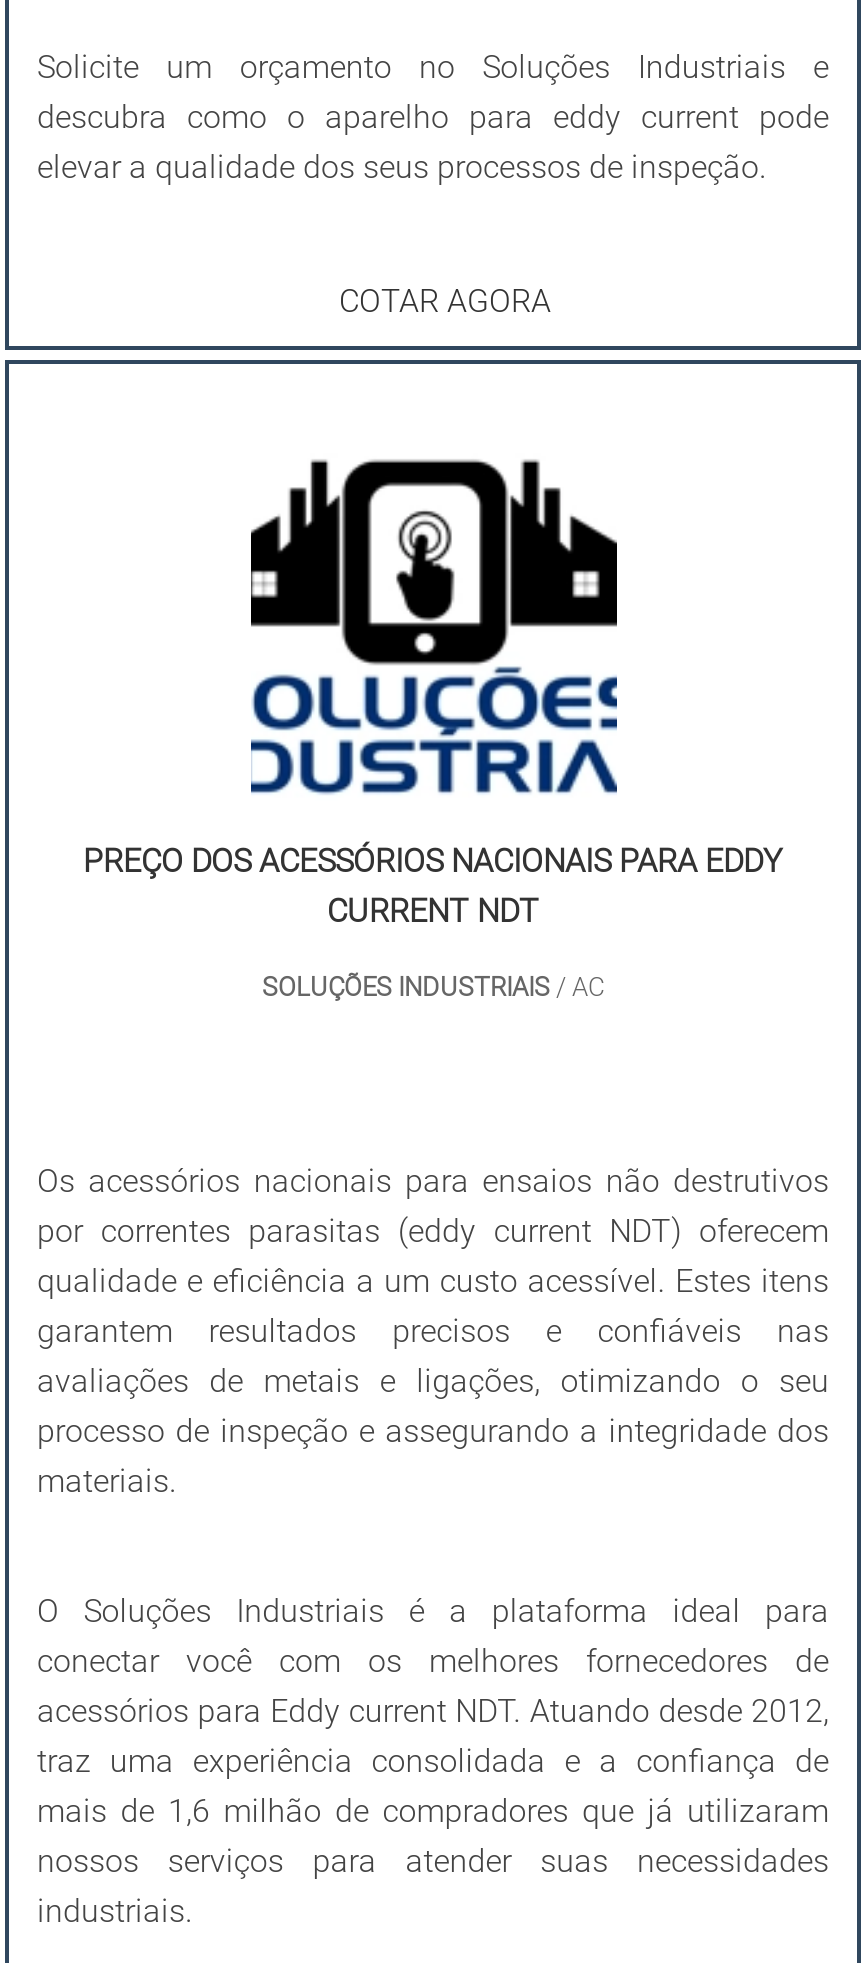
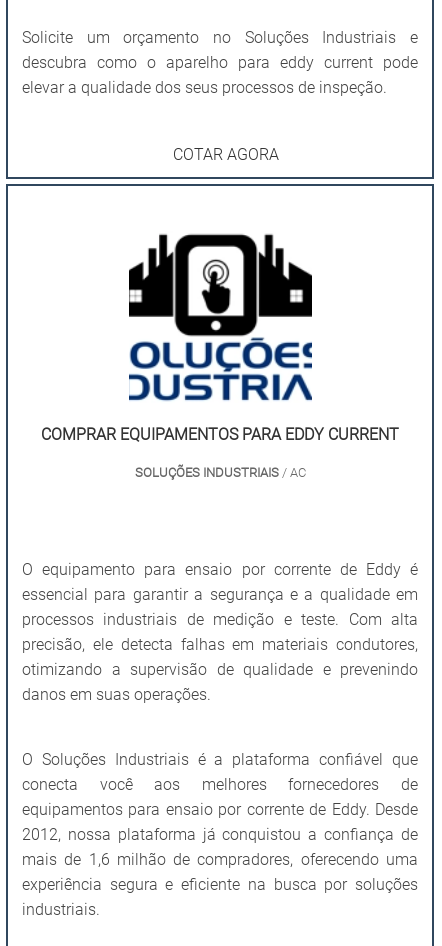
[83,842,783,930] PREÇO DOS ACESSÓRIOS NACIONAIS PARA EDDY | CURRENT NDT -> [41,425,399,444] COMPRAR EQUIPAMENTOS PARA EDDY CURRENT
[37,1162,829,1500] Os acessórios nacionais para ensaios não destrutivos | por correntes parasitas (eddy current NDT) oferecem | qualidade e eficiência a um custo acessível. Estes itens | garantem resultados precisos e confiáveis nas | avaliações de metais e ligações, otimizando o seu | processo de inspeção e assegurando a integridade dos | materiais. -> [22,560,418,704] O equipamento para ensaio por corrente de Eddy é | essencial para garantir a segurança e a qualidade em | processos industriais de medição e teste. Com alta | precisão, ele detecta falhas em materiais condutores, | otimizando a supervisão de qualidade e prevenindo | danos em suas operações.
[37,1592,829,1880] O Soluções Industriais é a plataforma ideal para | conectar você com os melhores fornecedores de | acessórios para Eddy current NDT. Atuando desde 2012, | traz uma experiência consolidada e a confiança de | mais de 1,6 milhão de compradores que já utilizaram | nossos serviços para atender suas necessidades -> [22,750,418,894] O Soluções Industriais é a plataforma confiável que | conecta você aos melhores fornecedores de | equipamentos para ensaio por corrente de Eddy. Desde | 2012, nossa plataforma já conquistou a confiança de | mais de 1,6 milhão de compradores, oferecendo uma | experiência segura e eficiente na busca por soluções

